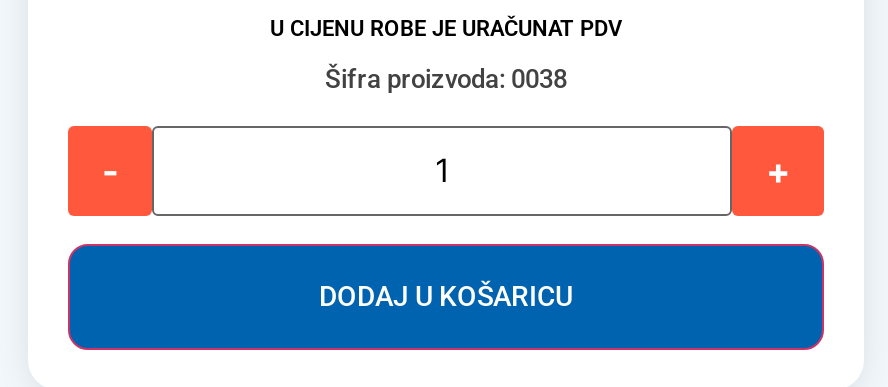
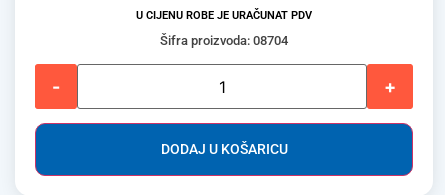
[325,63,567,93] Šifra proizvoda: 0038 -> [160,33,288,48] Šifra proizvoda: 08704

